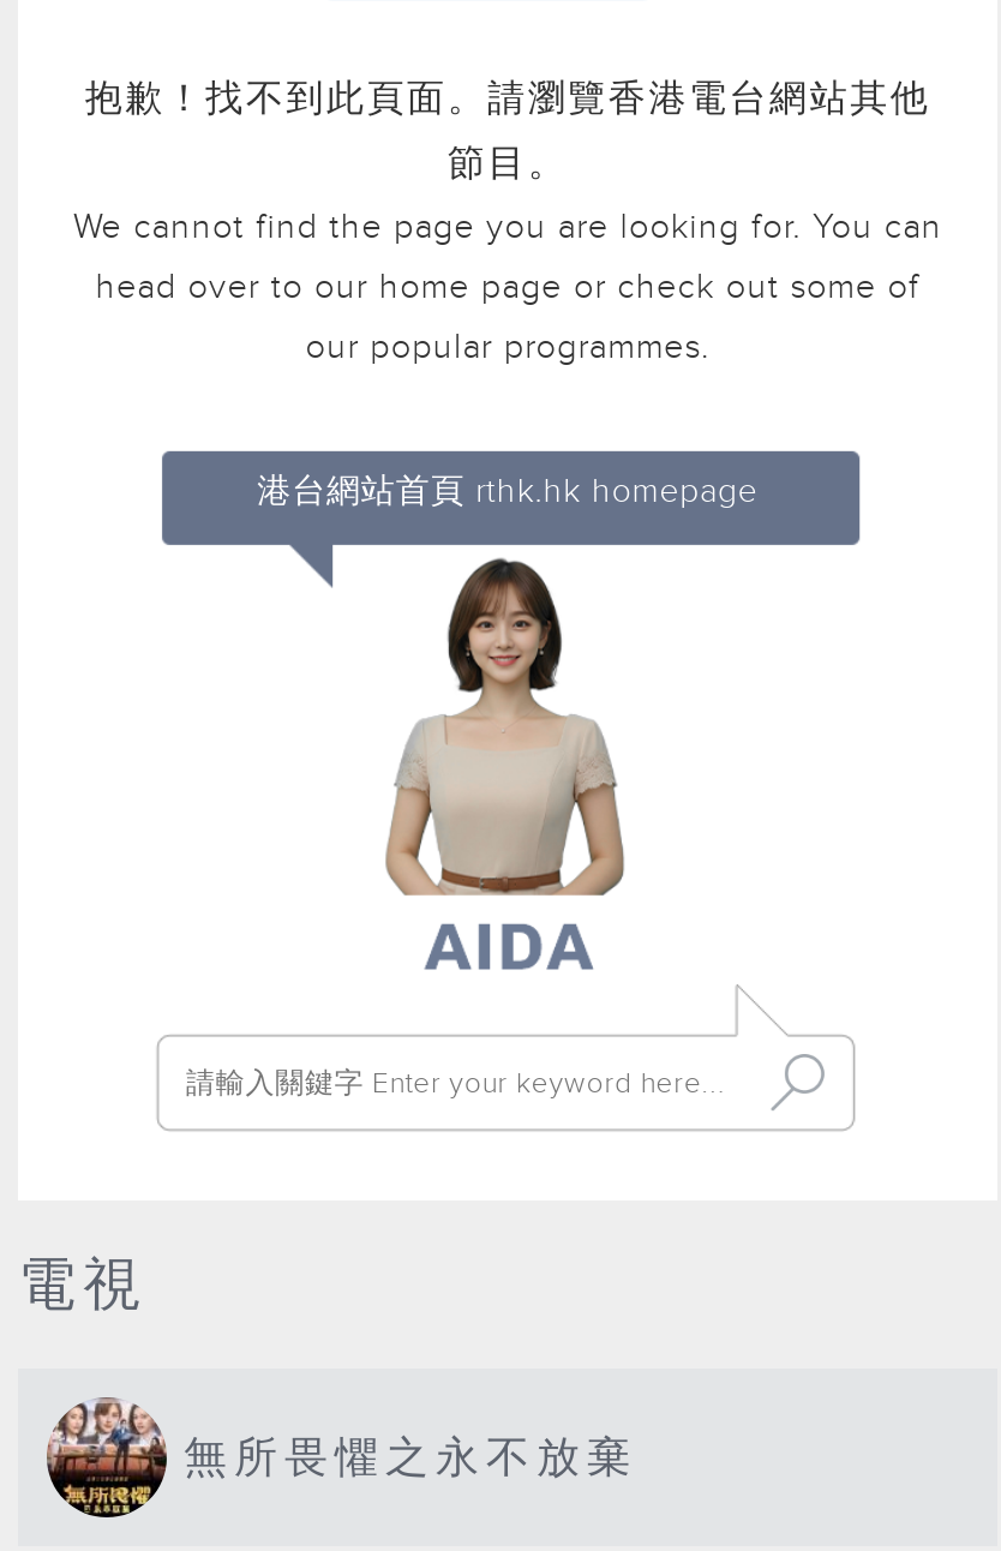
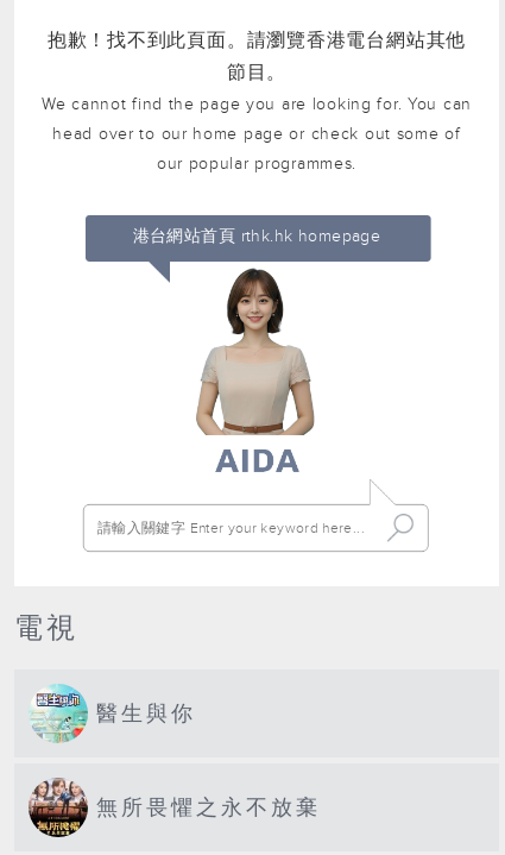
none -> [30,684,196,743] [image] | 醫生與你

